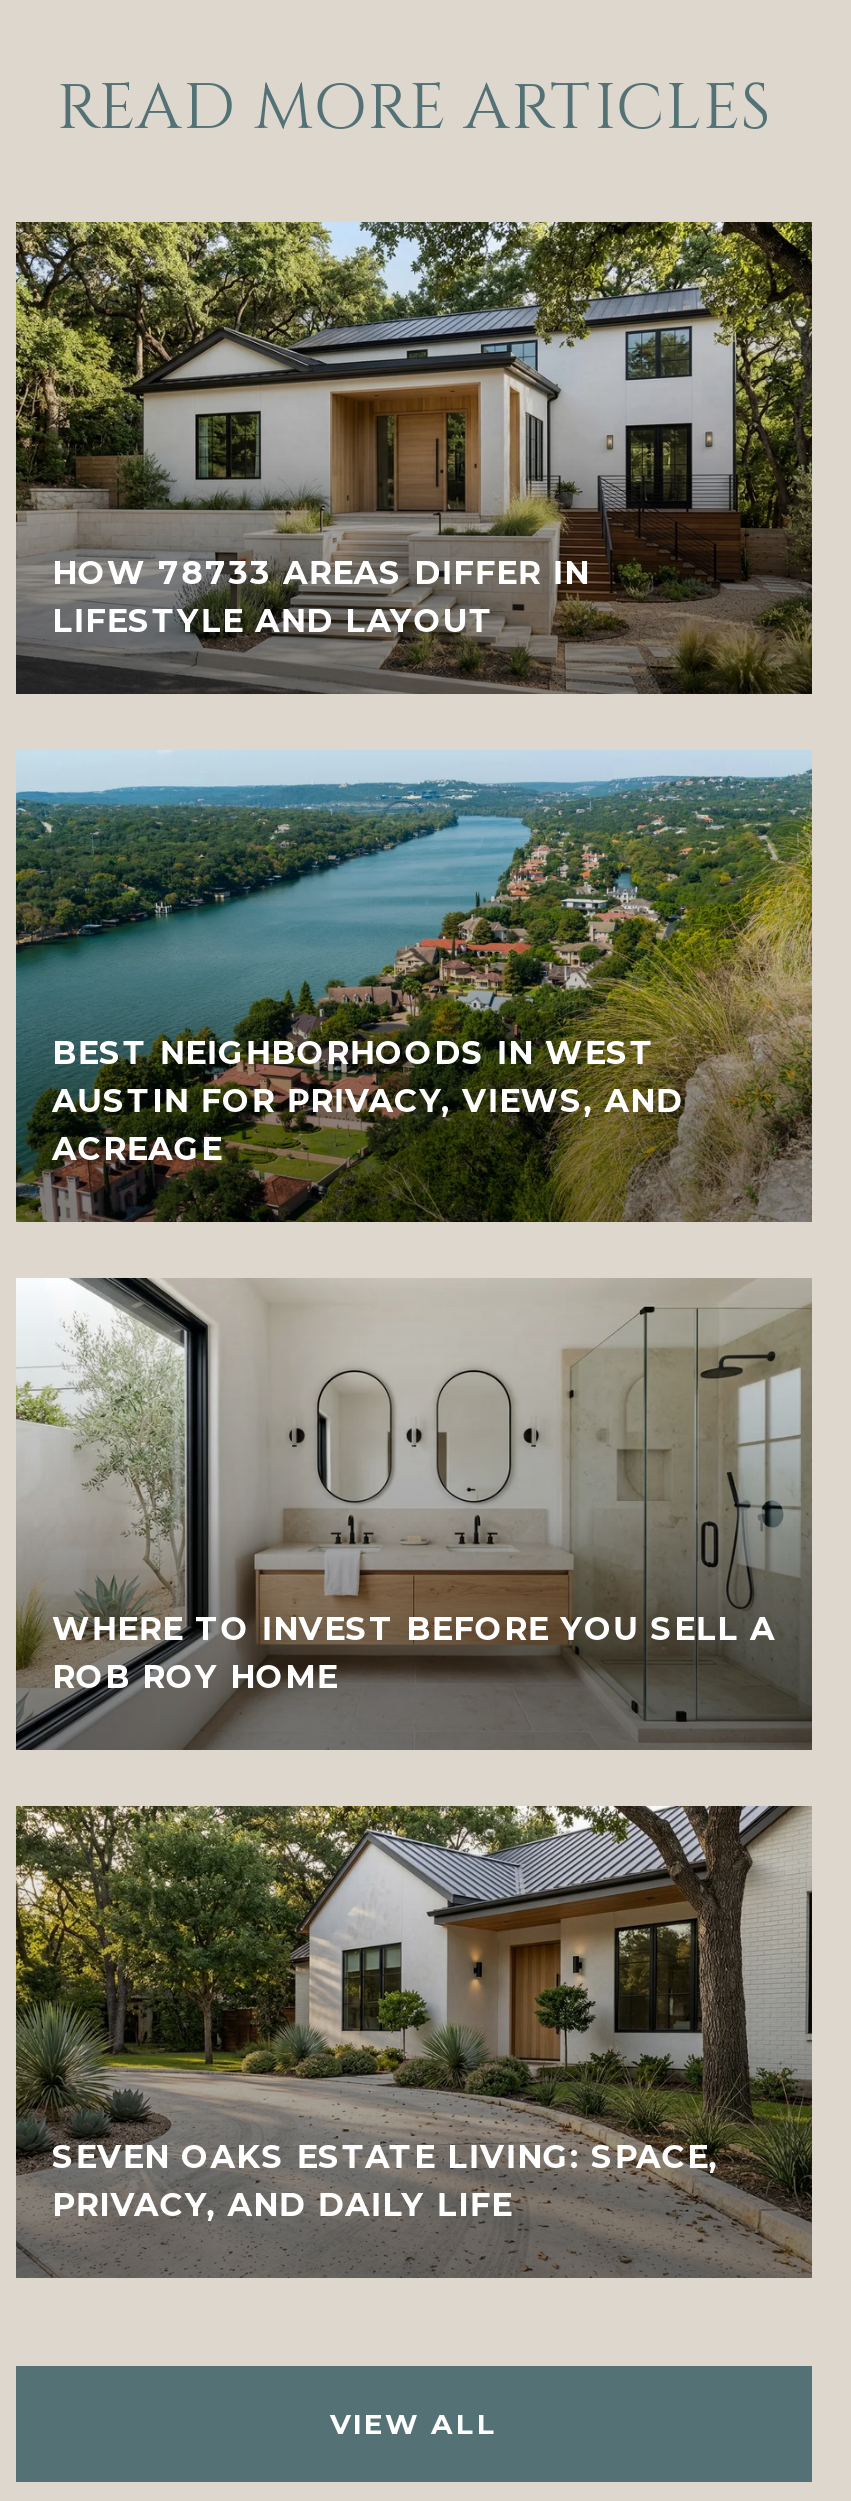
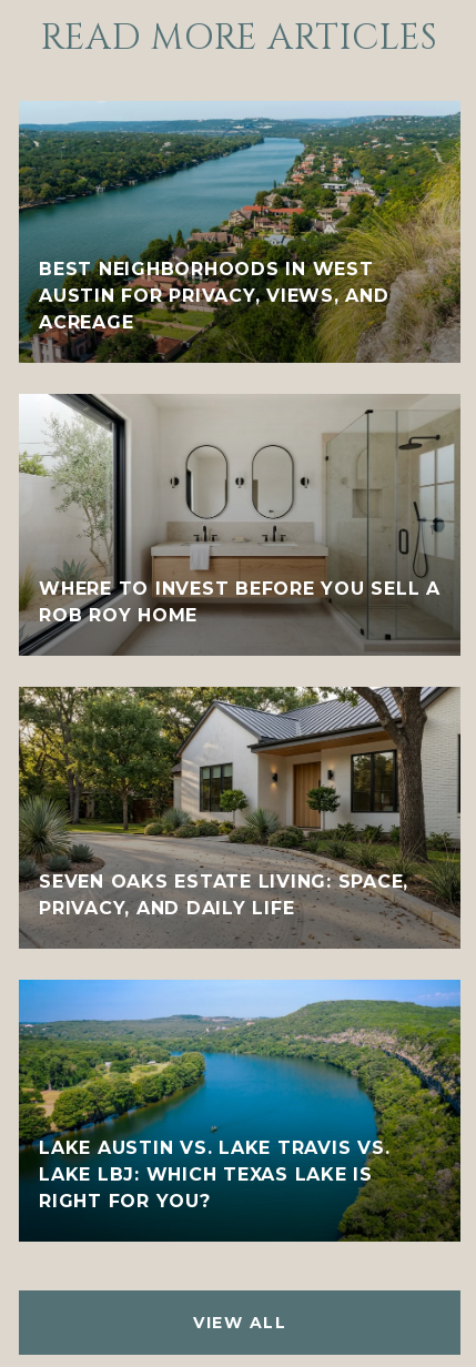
[14,220,814,696] [image] | HOW 78733 AREAS DIFFER IN | LIFESTYLE AND LAYOUT -> none
moved [12,766,816,2224] -> [17,110,463,919]: [image] | BEST NEIGHBORHOODS IN WEST | AUSTIN FOR PRIVACY, VIEWS, AND | ACREAGE | WHERE TO INVEST BEFORE YOU SELL A | ROB ROY HOME | SEVEN OAKS ESTATE LIVING: SPACE, | PRIVACY, AND DAILY LIFE
none -> [18,979,460,1243] [image] | LAKE AUSTIN VS. LAKE TRAVIS VS. | LAKE LBJ: WHICH TEXAS LAKE IS | RIGHT FOR YOU?

